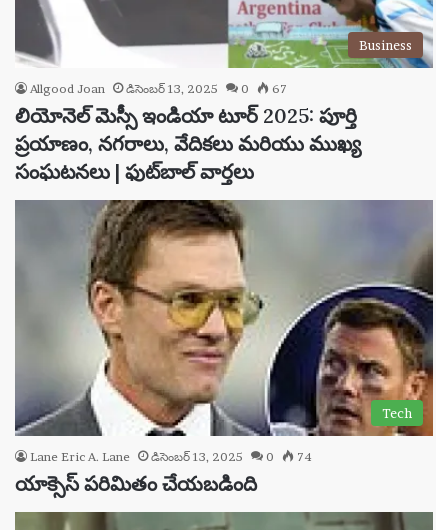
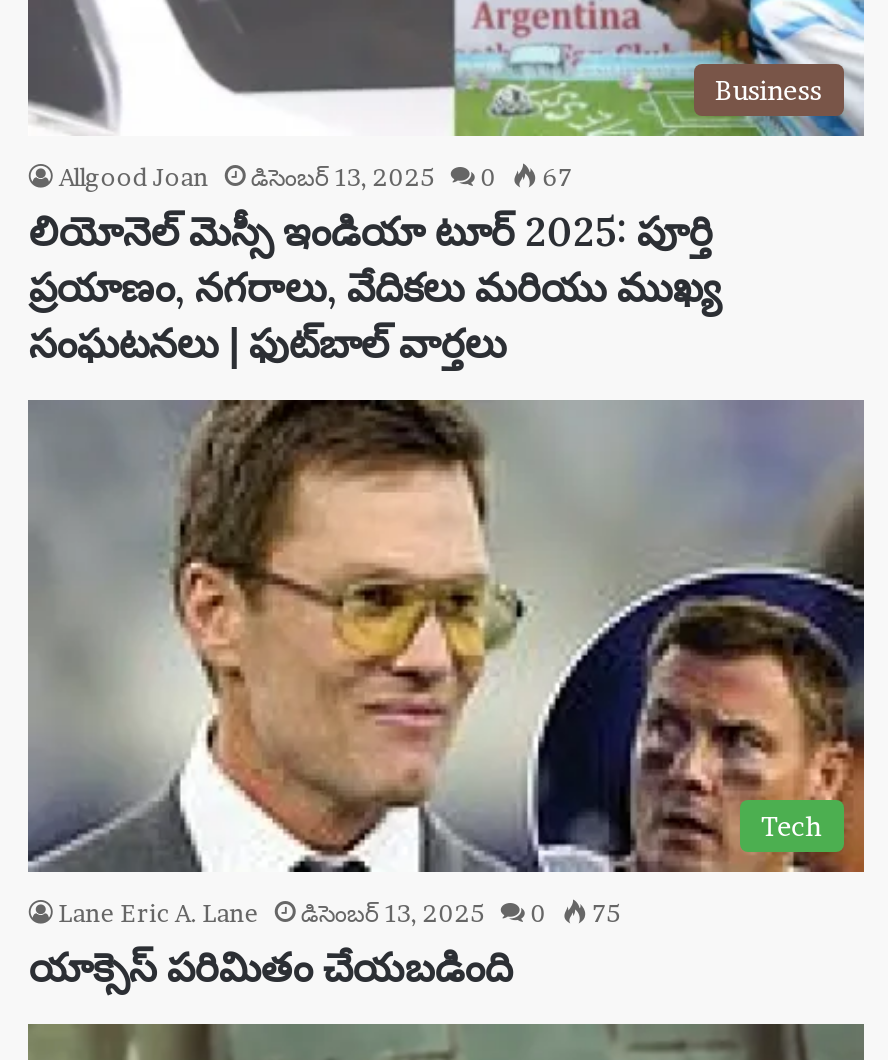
[30,449,312,464] Lane Eric A. Lane డిసెంబర్ 13, 2025 0 74 -> [59,898,621,928] Lane Eric A. Lane డిసెంబర్ 13, 2025 0 75

